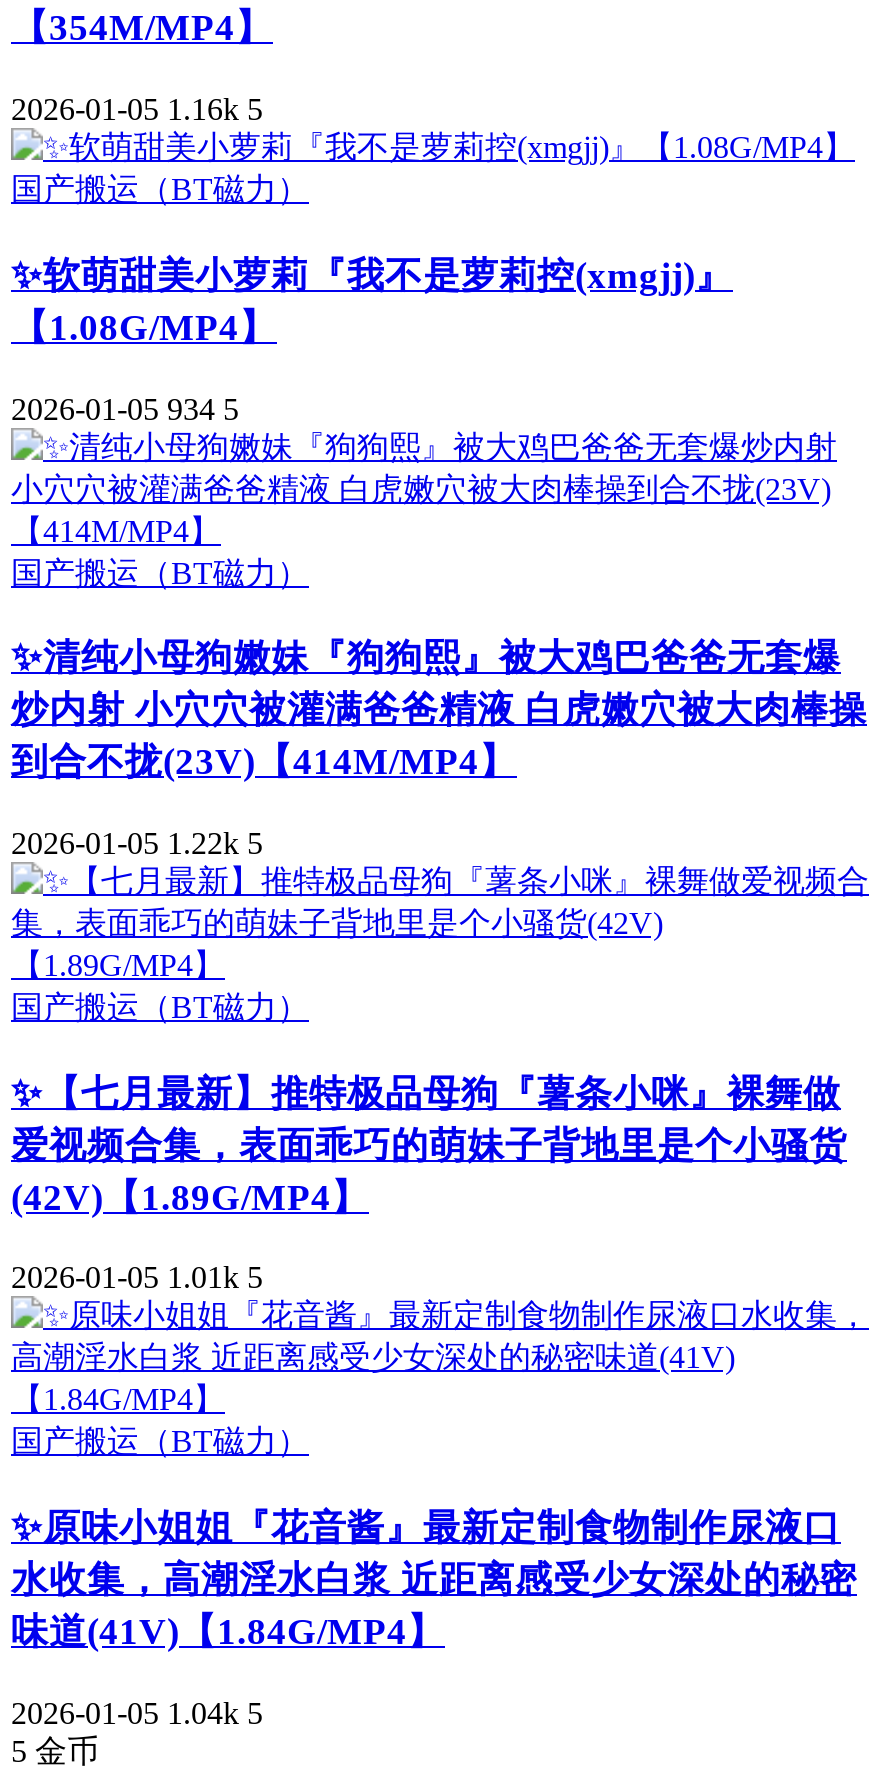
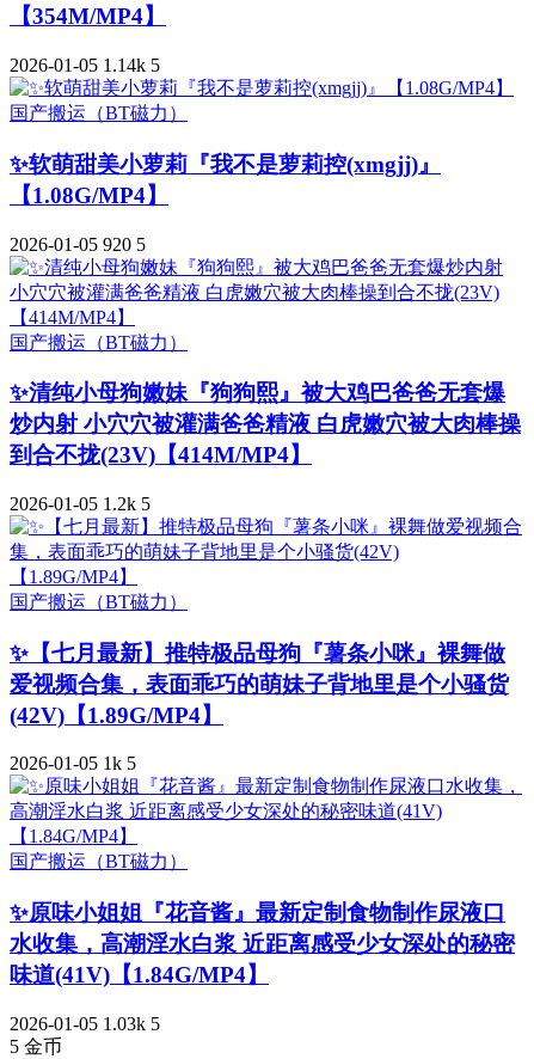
[11,92,263,126] 2026-01-05 1.16k 5 -> [10,55,160,75] 2026-01-05 1.14k 5
[11,391,239,425] 2026-01-05 934 5 -> [10,234,146,254] 2026-01-05 920 5
[11,826,263,860] 2026-01-05 1.22k 5 -> [10,494,151,514] 2026-01-05 1.2k 5
[11,1261,263,1295] 2026-01-05 1.01k 5 -> [10,753,136,774] 2026-01-05 1k 5
[11,1696,263,1730] 2026-01-05 1.04k 5 -> [10,1013,160,1034] 2026-01-05 1.03k 5

